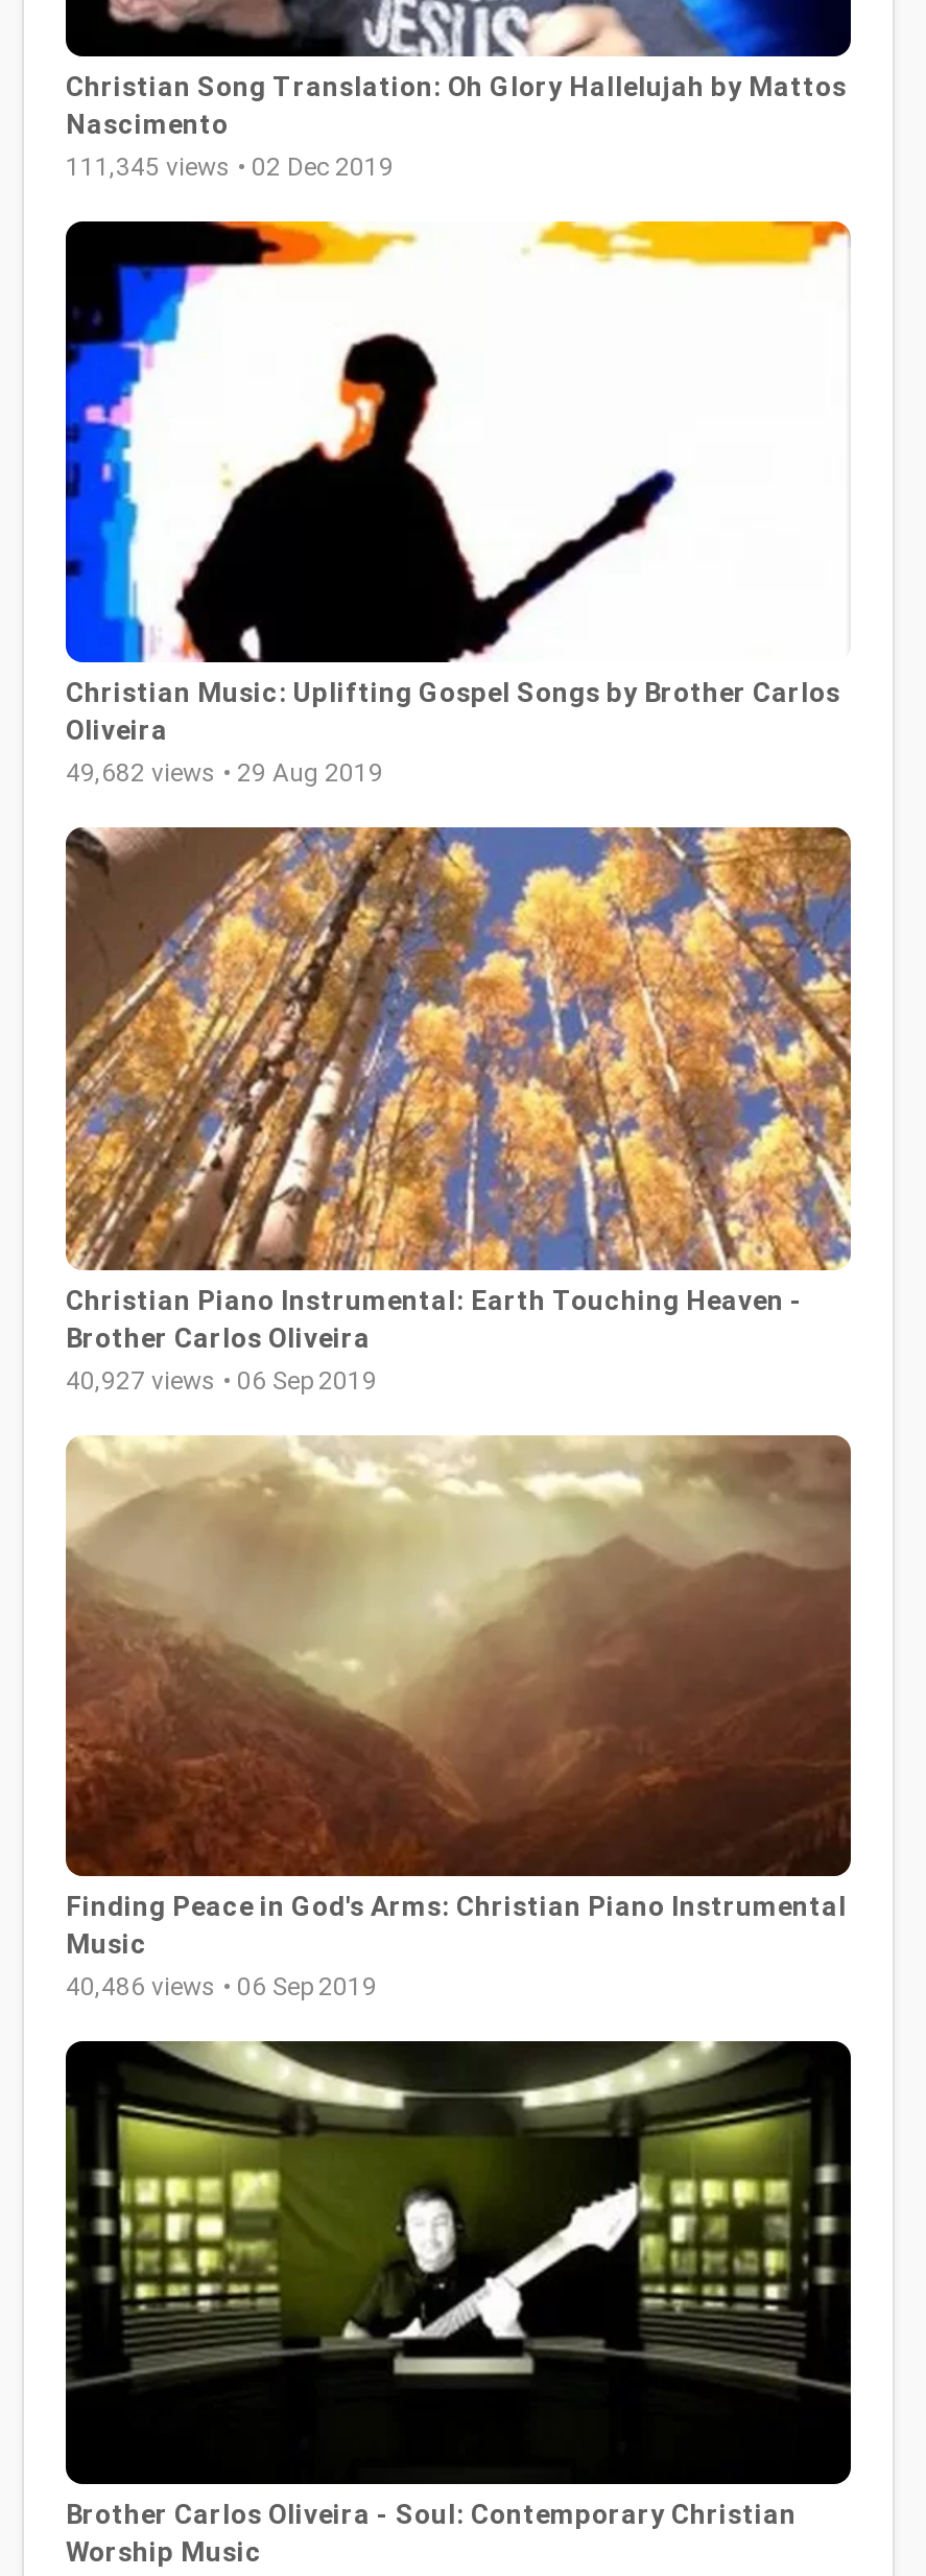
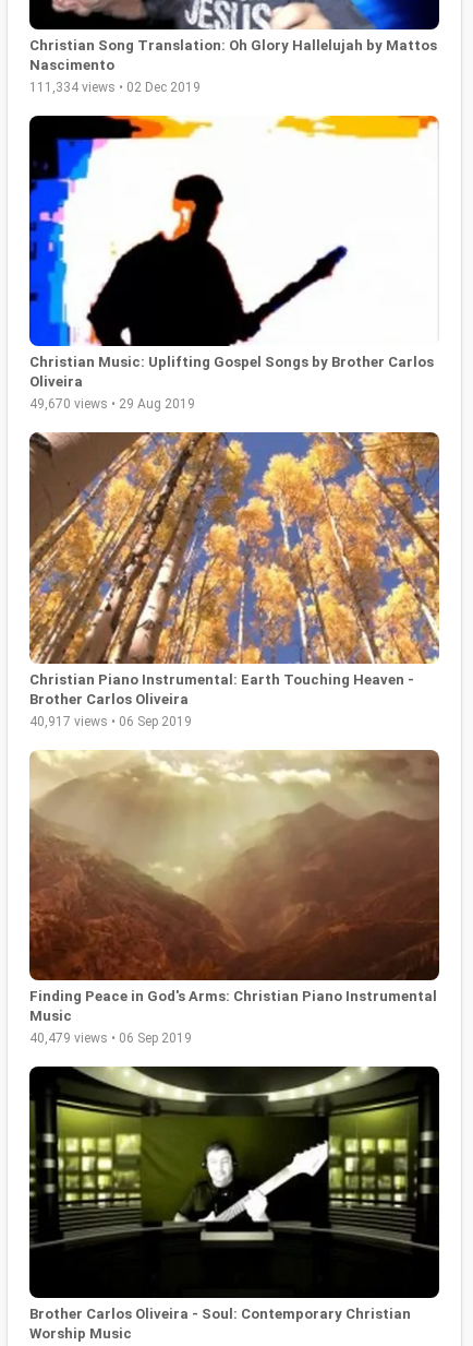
[66,152,394,181] 111,345 views • 02 Dec 2019 -> [29,79,201,95] 111,334 views • 02 Dec 2019
[66,759,383,788] 49,682 views • 29 Aug 2019 -> [29,396,195,412] 49,670 views • 29 Aug 2019
[66,1366,377,1395] 40,927 views • 06 Sep 2019 -> [29,714,192,729] 40,917 views • 06 Sep 2019
[66,1972,377,2002] 40,486 views • 06 Sep 2019 -> [29,1031,192,1046] 40,479 views • 06 Sep 2019

